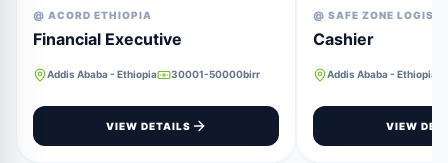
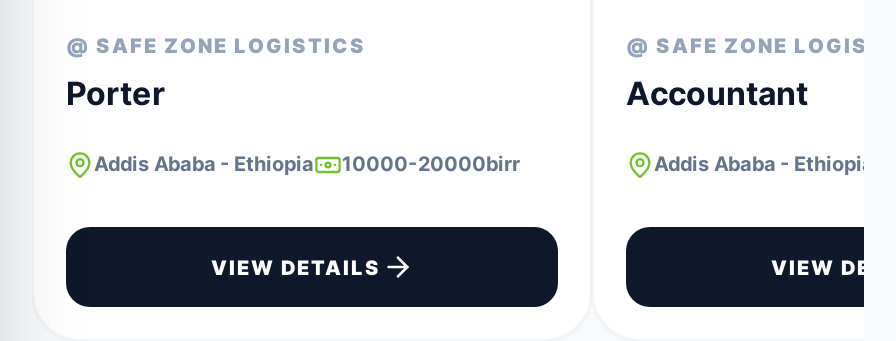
[33,9,182,49] @ ACORD ETHIOPIA | Financial Executive -> [66,33,366,113] @ SAFE ZONE LOGISTICS | Porter
[313,29,374,49] Cashier -> [626,73,808,113] Accountant
[47,68,260,80] Addis Ababa - Ethiopia 30001-50000birr -> [94,151,520,175] Addis Ababa - Ethiopia 10000-20000birr

